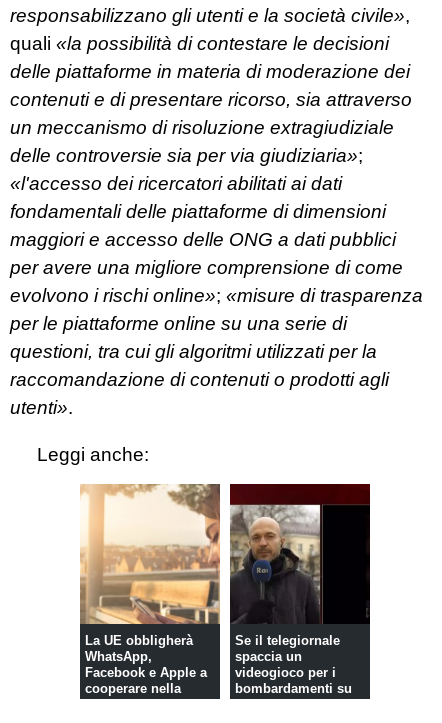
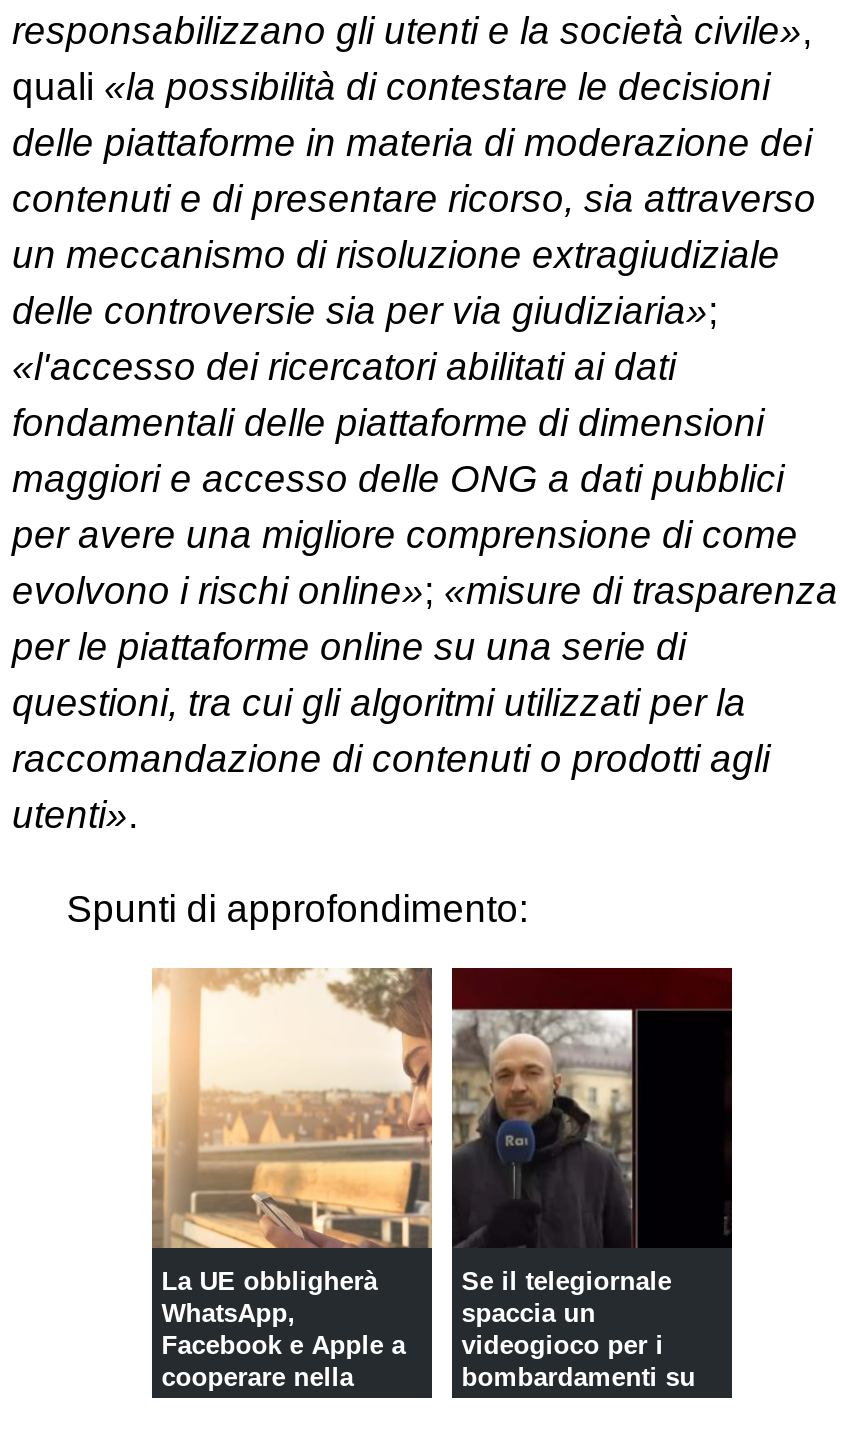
[37,444,149,465] Leggi anche: -> [66,888,528,930] Spunti di approfondimento:

